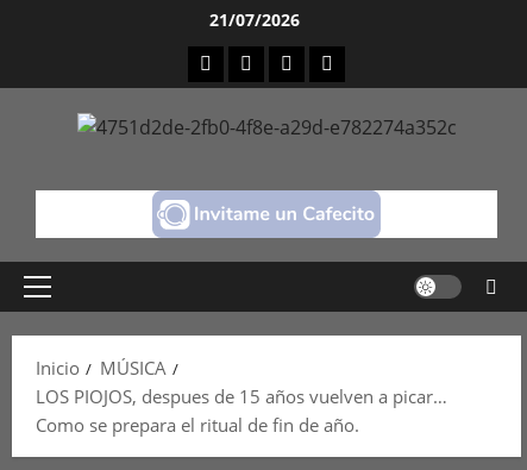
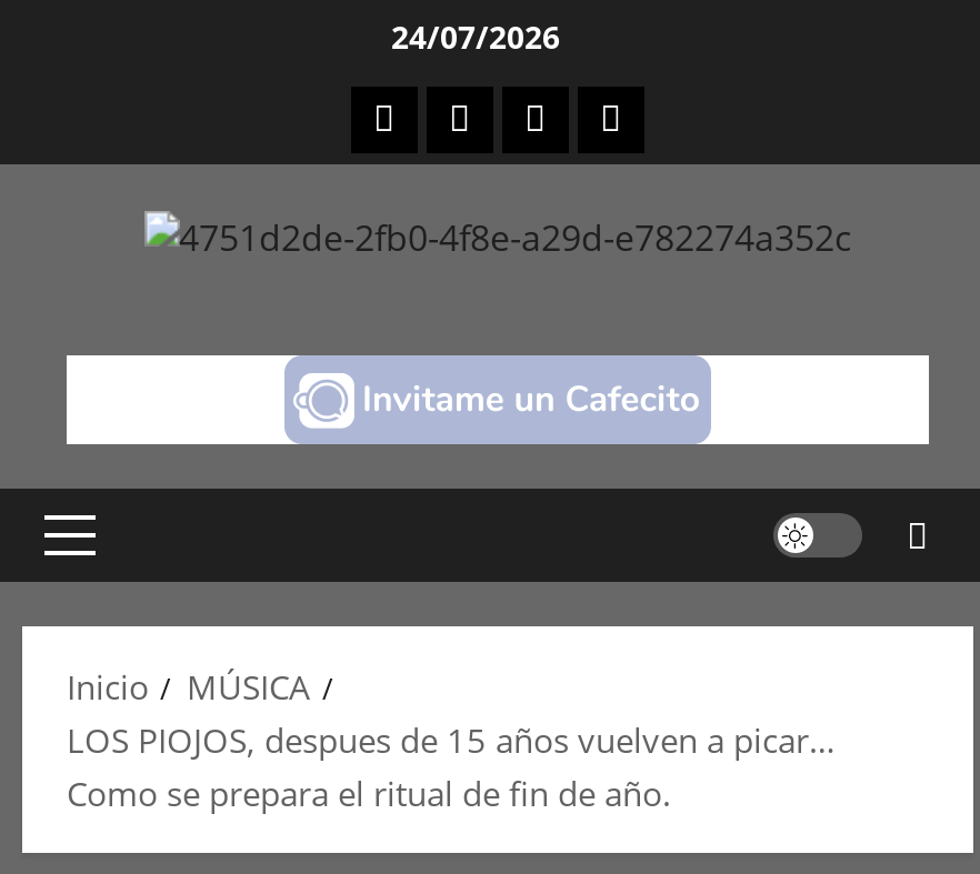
[209,8,300,31] 21/07/2026 -> [391,16,560,58] 24/07/2026

